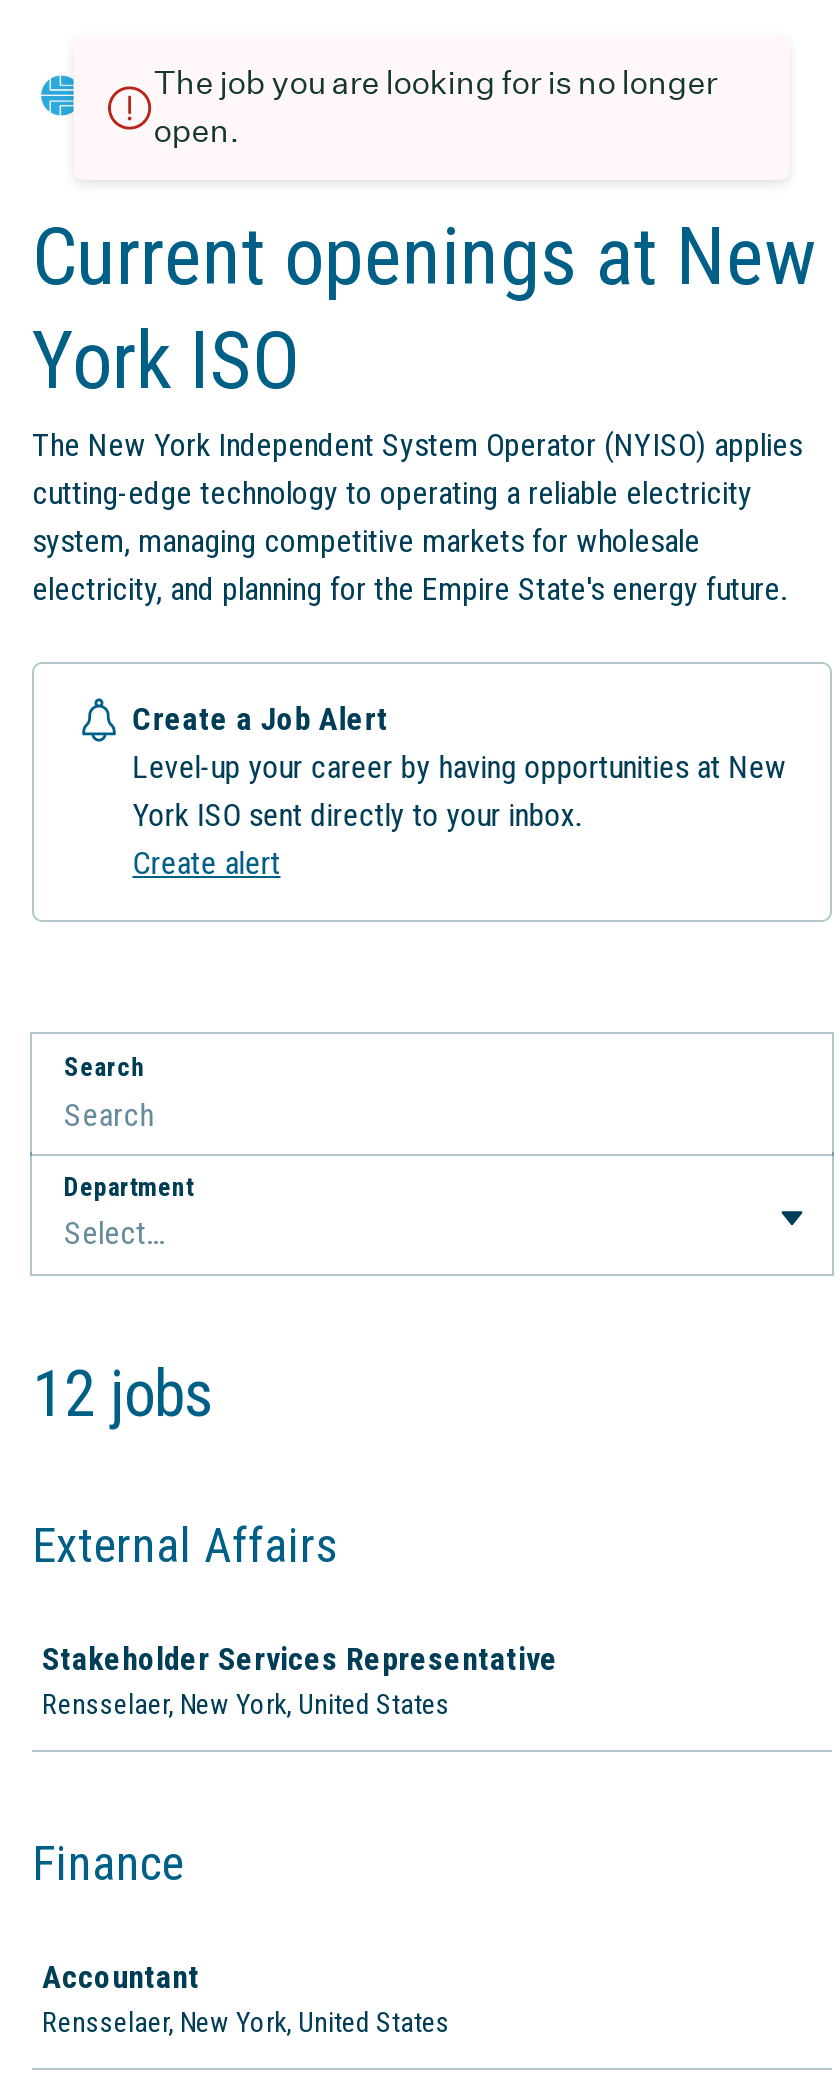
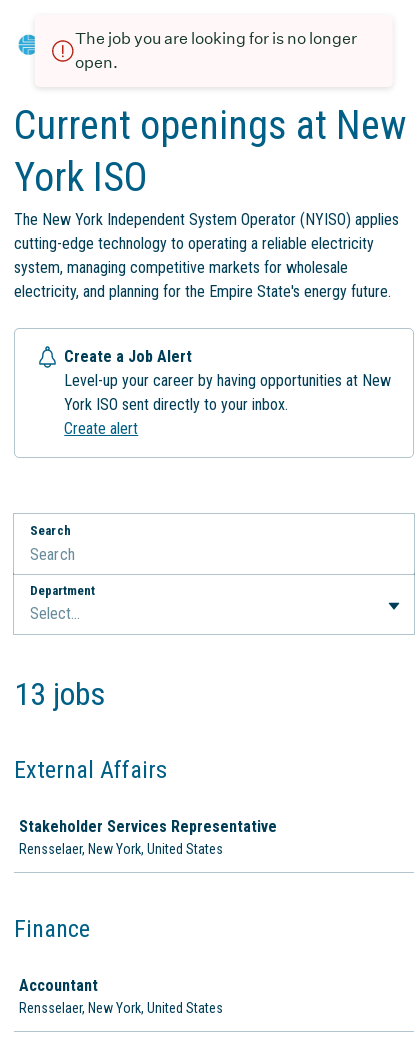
[32,1356,214,1432] 12 jobs -> [14,675,105,713] 13 jobs

